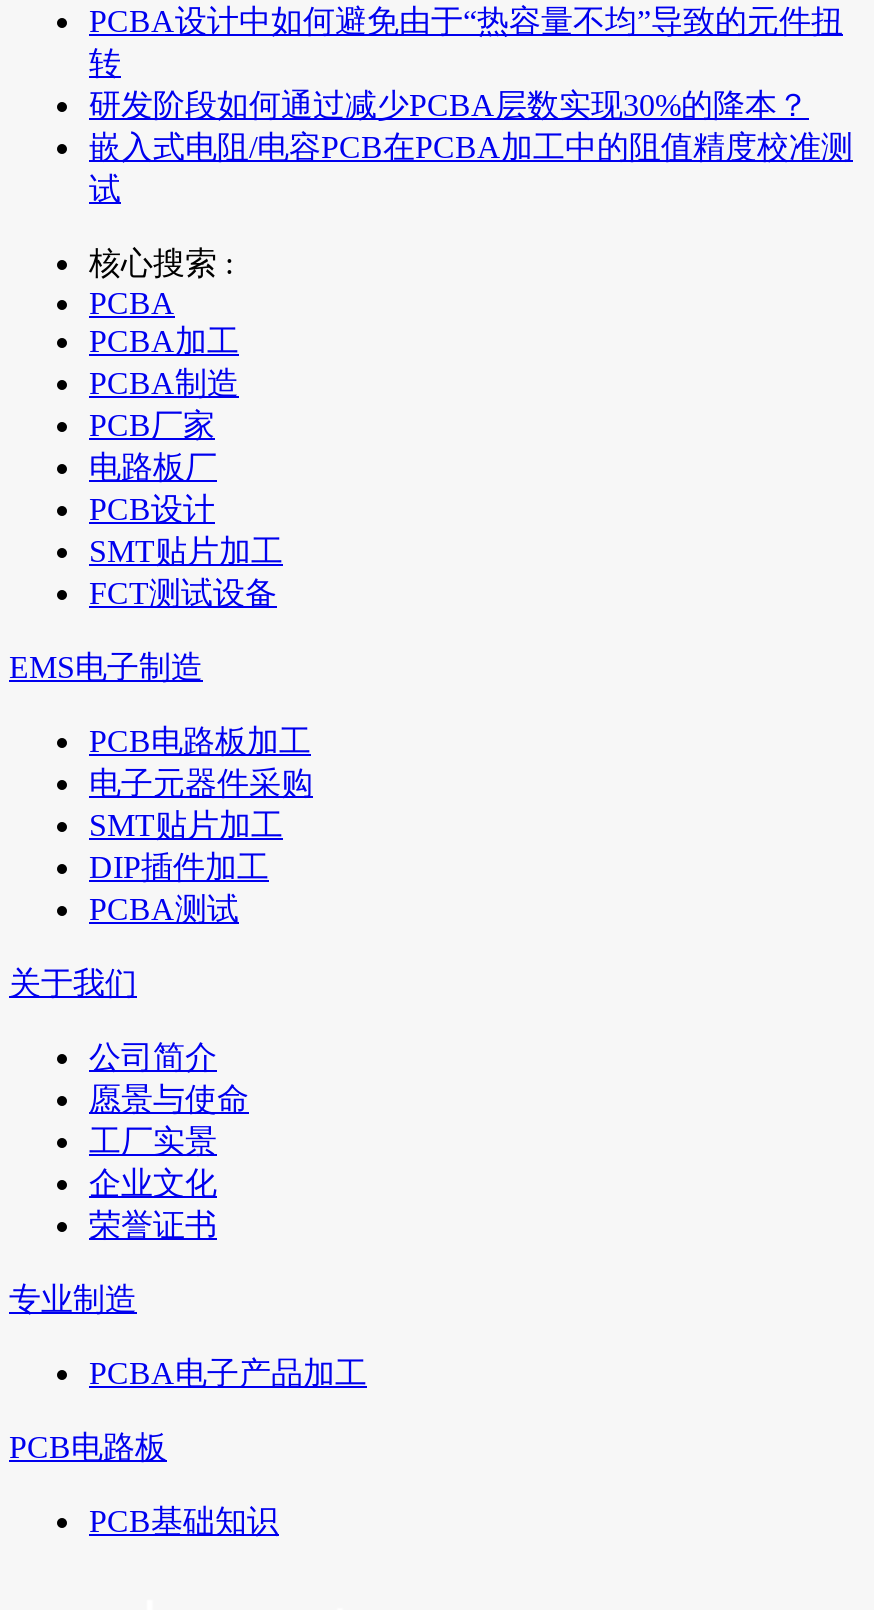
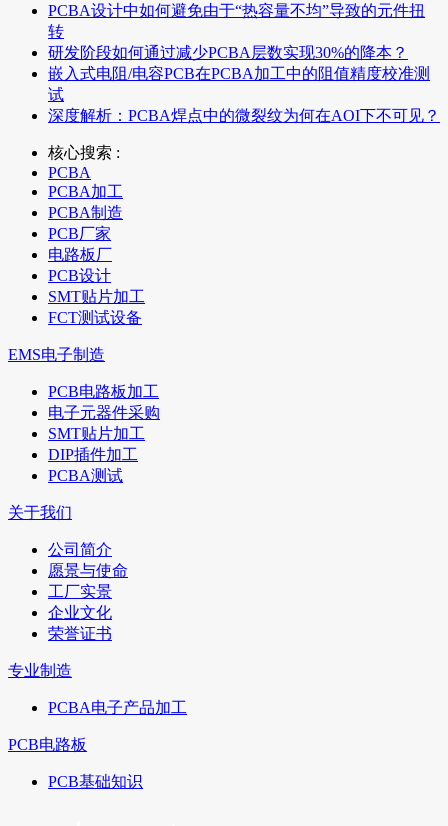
none -> [48,107,440,124] 深度解析：PCBA焊点中的微裂纹为何在AOI下不可见？

